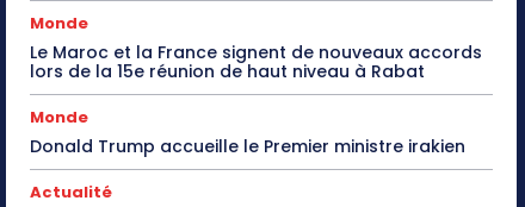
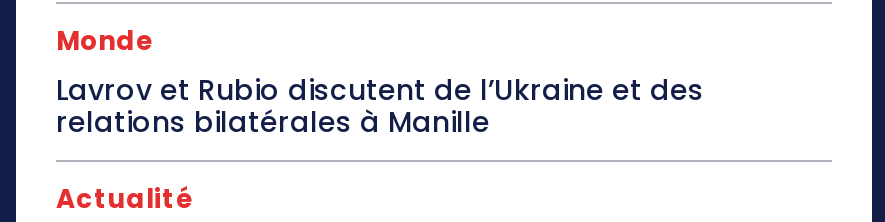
[30,41,482,159] Le Maroc et la France signent de nouveaux accords | lors de la 15e réunion de haut niveau à Rabat | Monde | Donald Trump accueille le Premier ministre irakien -> [56,69,704,141] Lavrov et Rubio discutent de l’Ukraine et des | relations bilatérales à Manille

